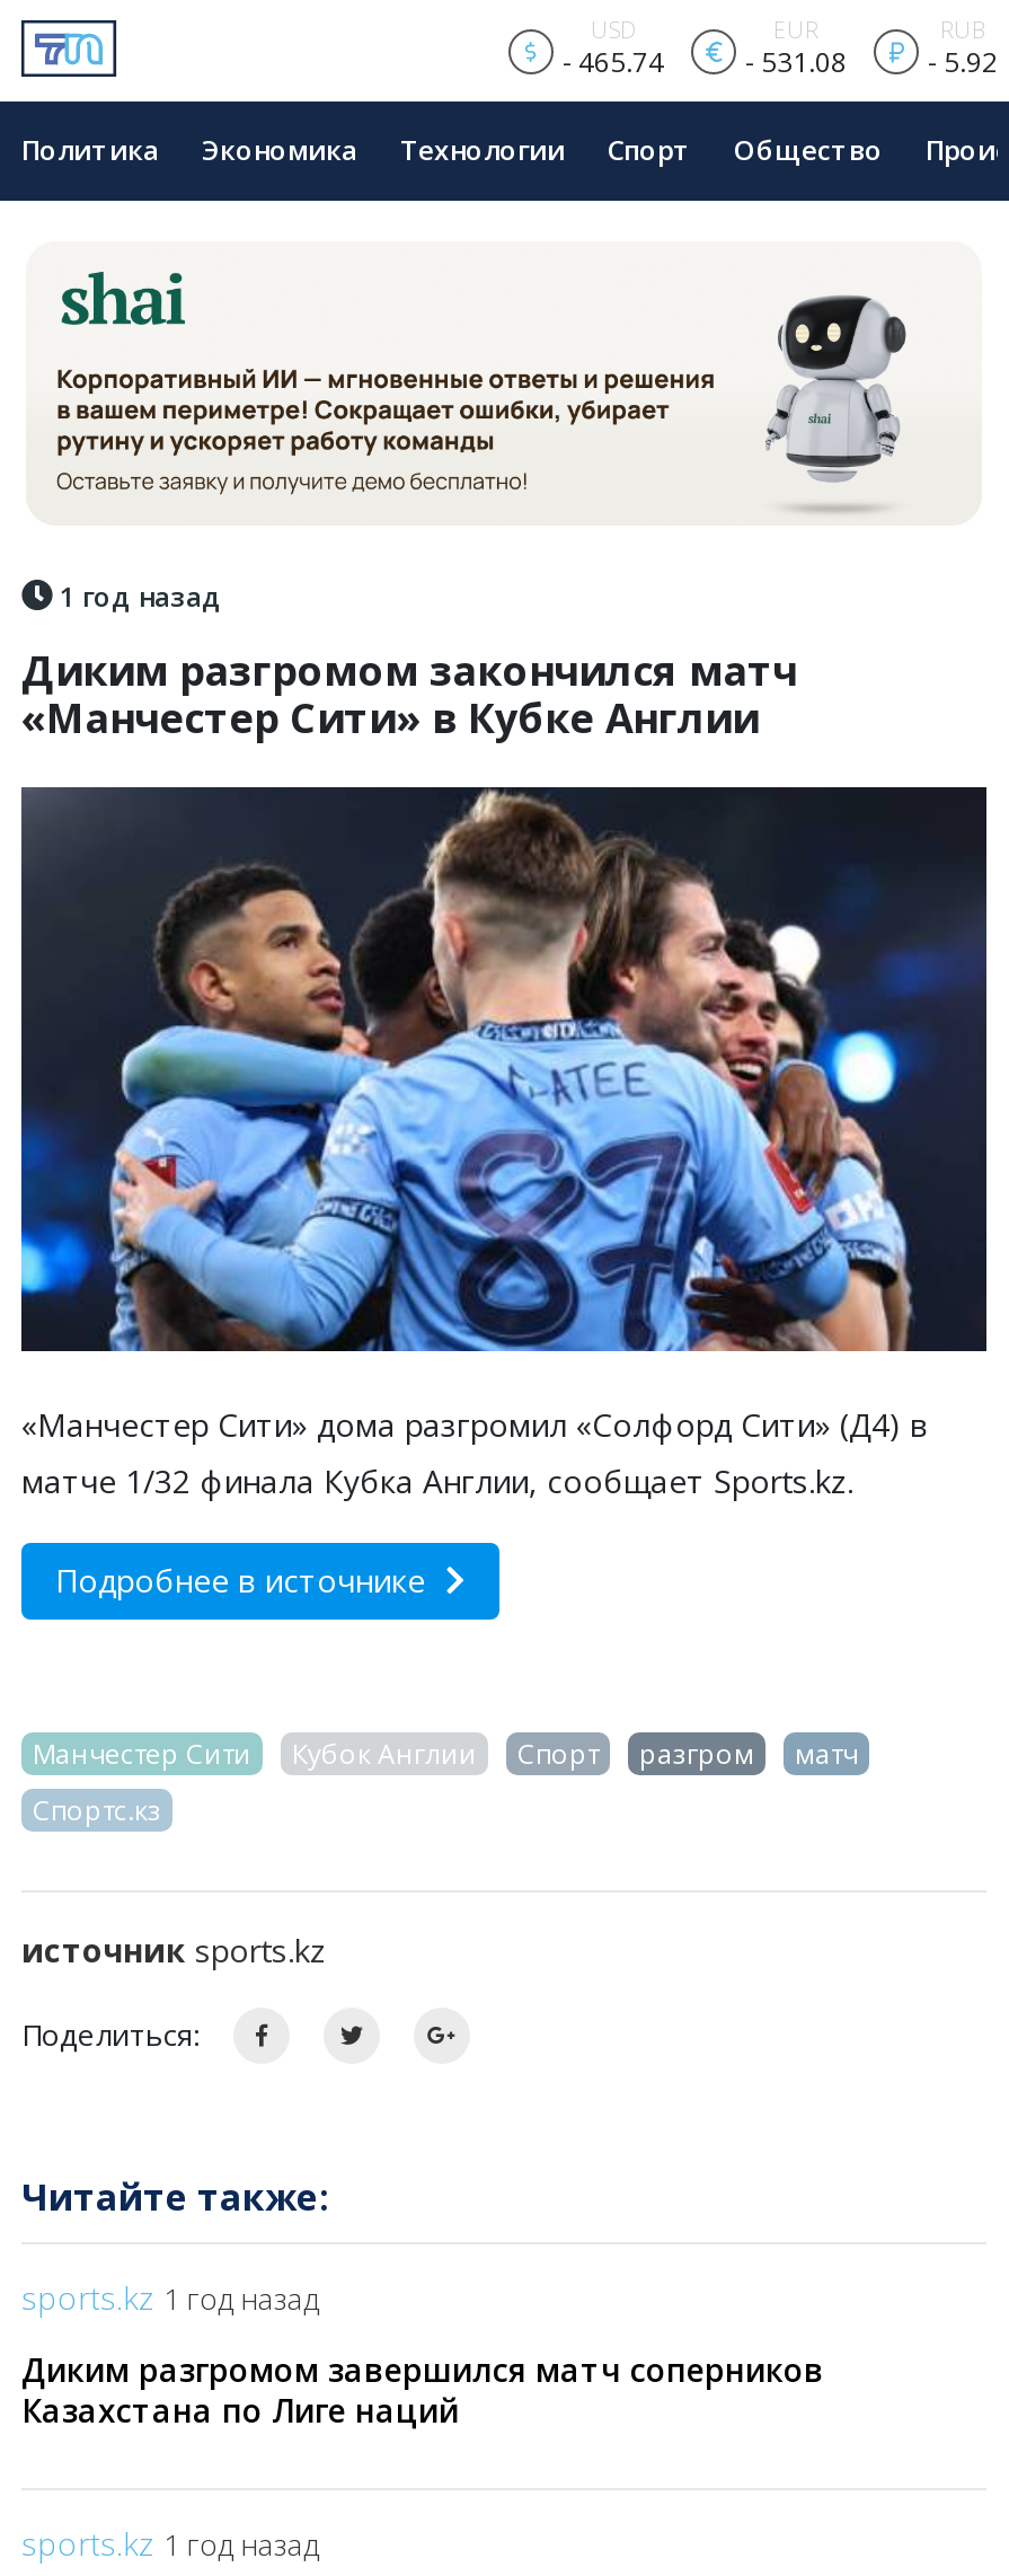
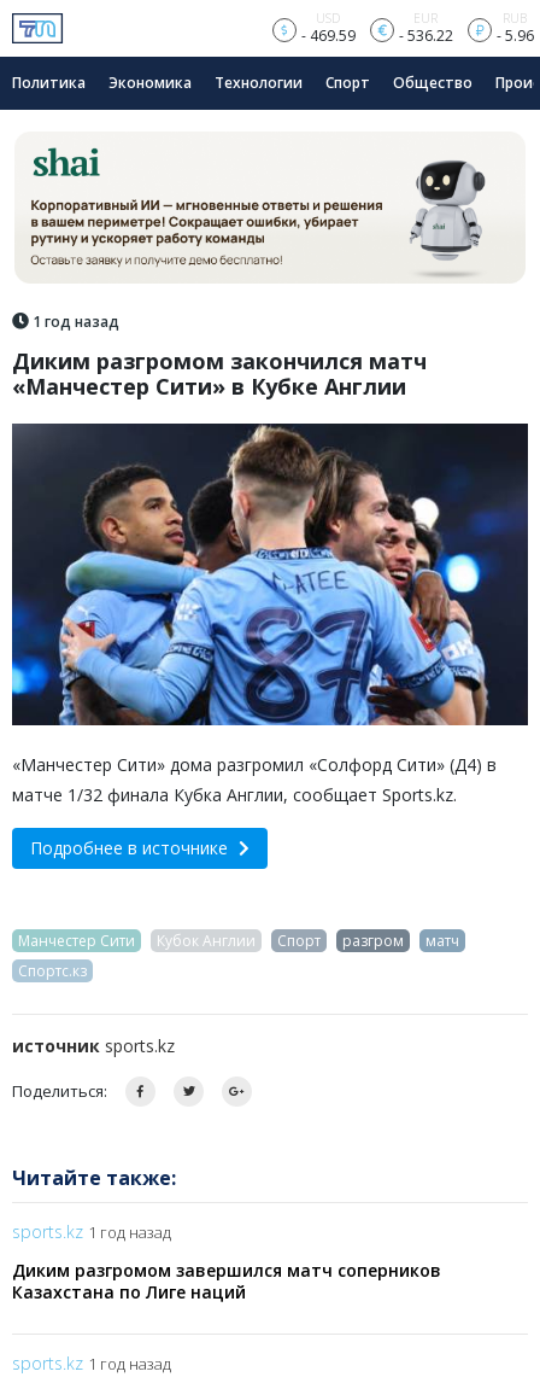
[563,43,664,81] - 465.74 -> [301,25,356,46] - 469.59
[745,43,847,81] - 531.08 -> [399,25,453,46] - 536.22
[928,43,998,81] - 5.92 -> [497,25,534,46] - 5.96

